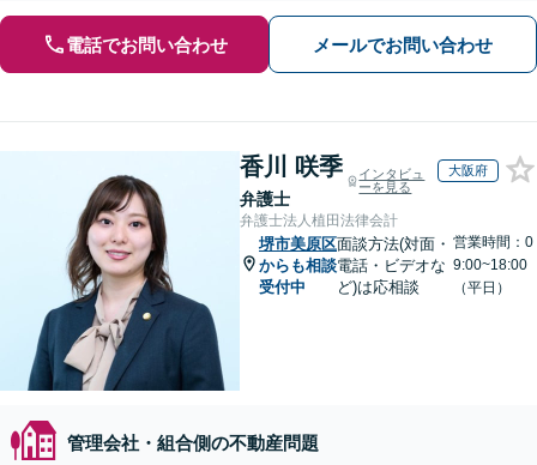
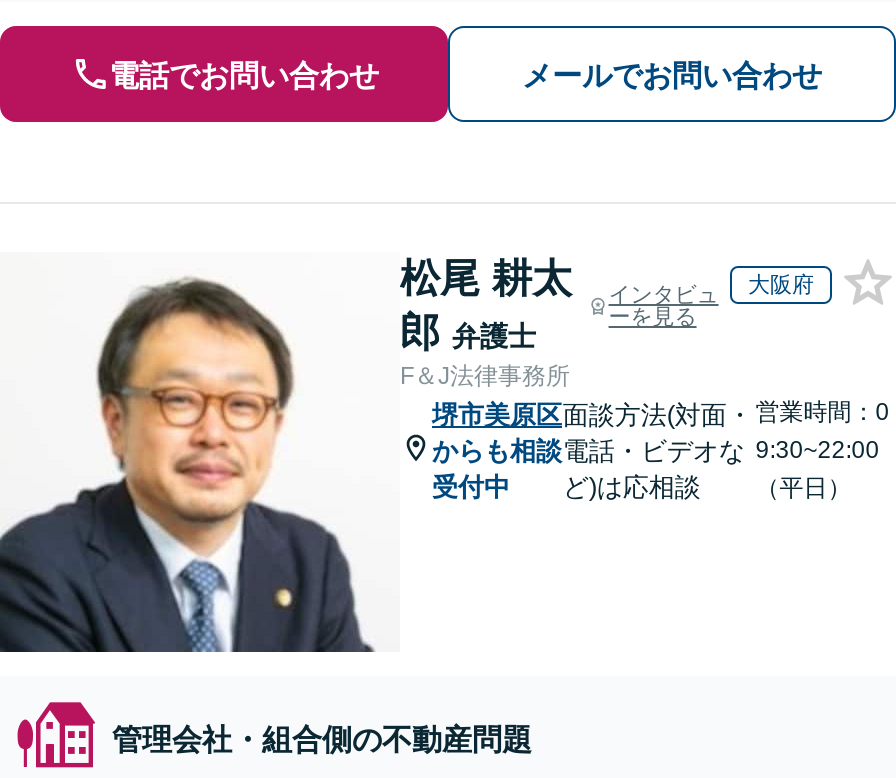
[4,153,343,392] [image] | 香川 咲季 | 弁護士 -> [6,256,572,654] [image] | 松尾 耕太 | 郎弁護士
[240,212,398,229] 弁護士法人植田法律会計 -> [400,362,570,390] F＆J法律事務所
[259,256,527,274] からも相談 電話・ビデオな 9:00~18:00 -> [432,435,880,465] からも相談 電話・ビデオな 9:30~22:00

